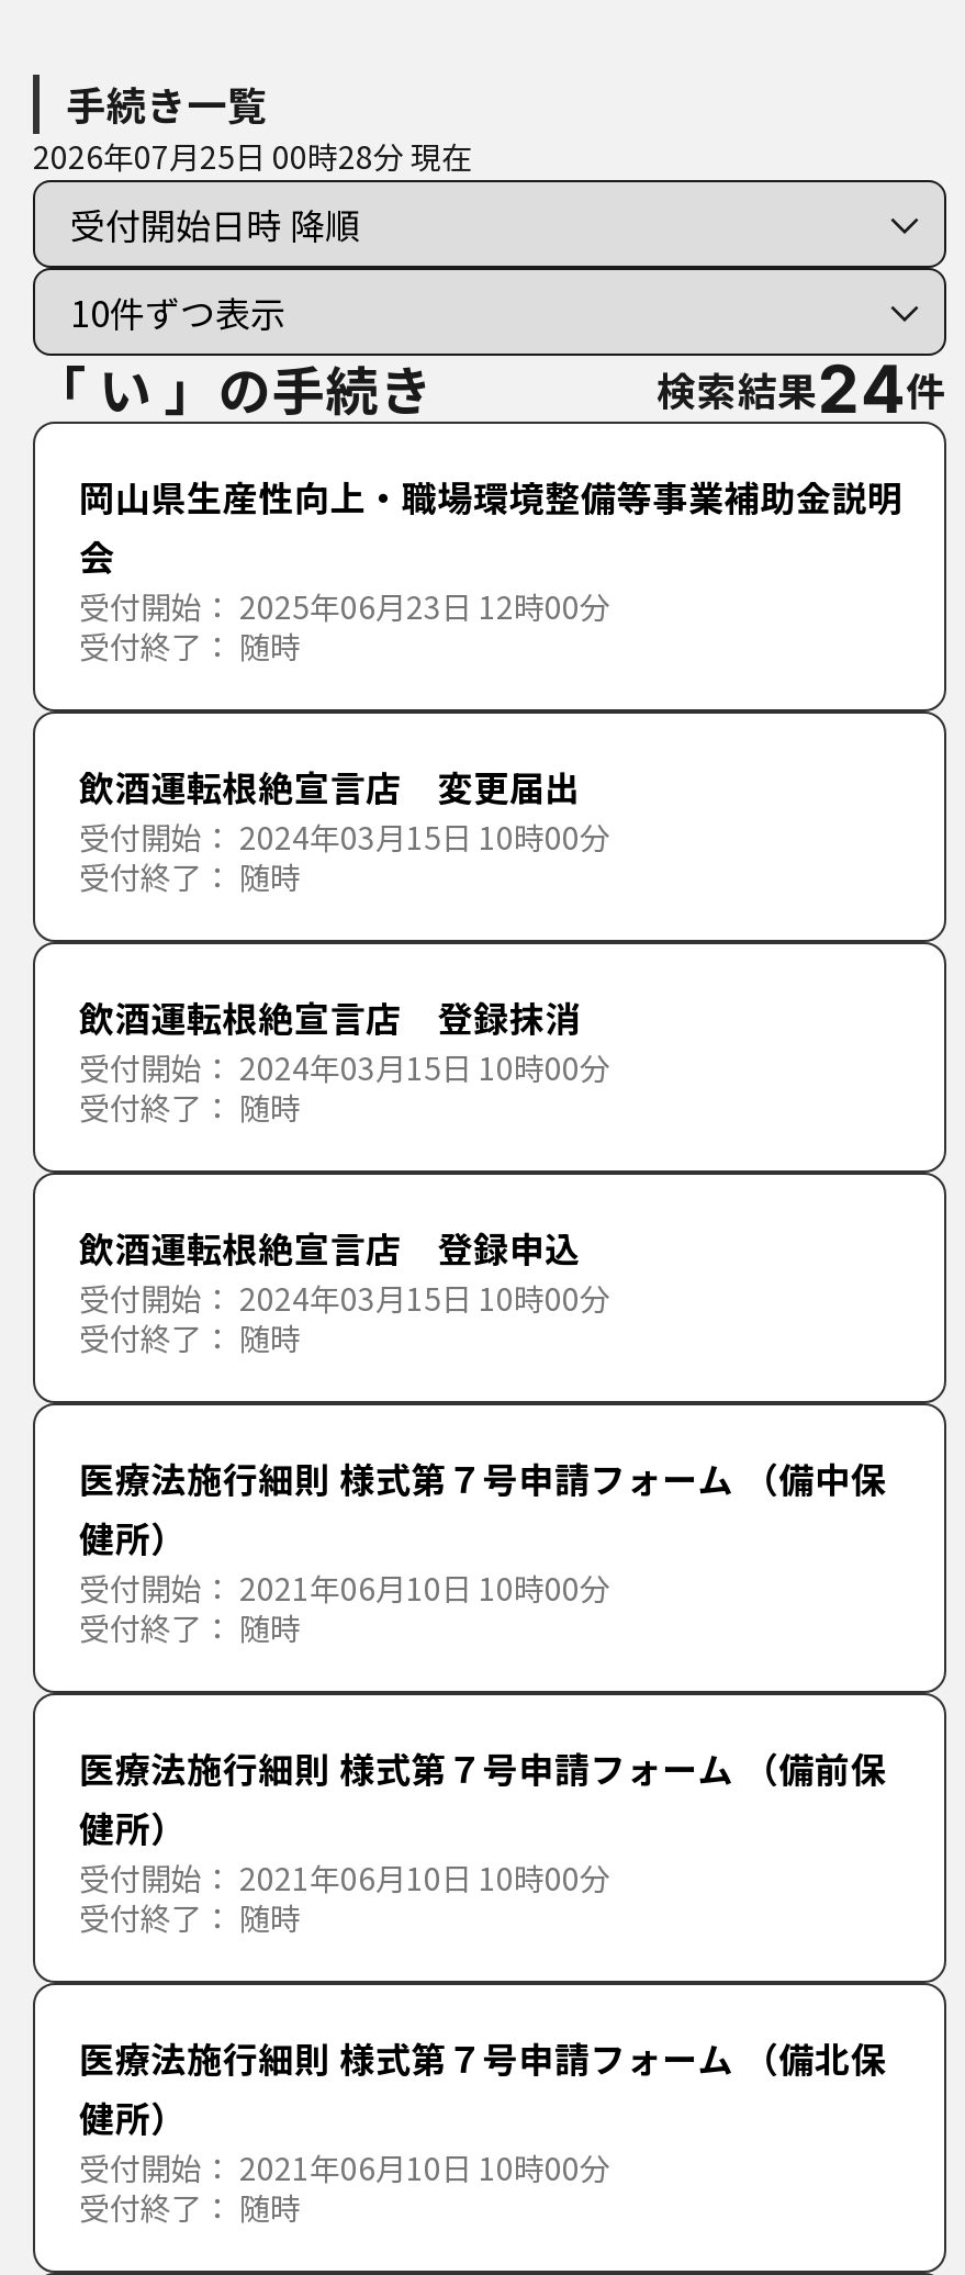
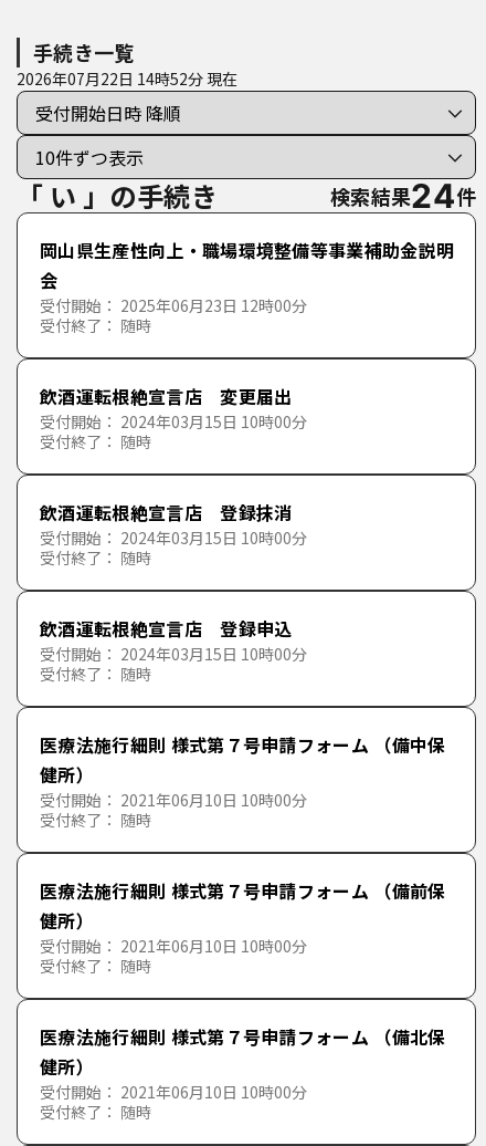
[33,134,472,178] 2026年07月25日 00時28分 現在 -> [17,67,237,90] 2026年07月22日 14時52分 現在

